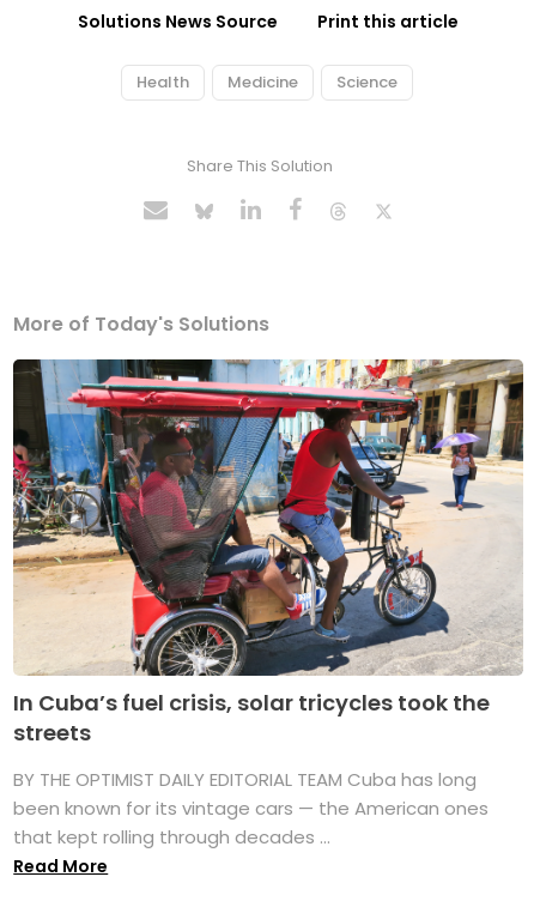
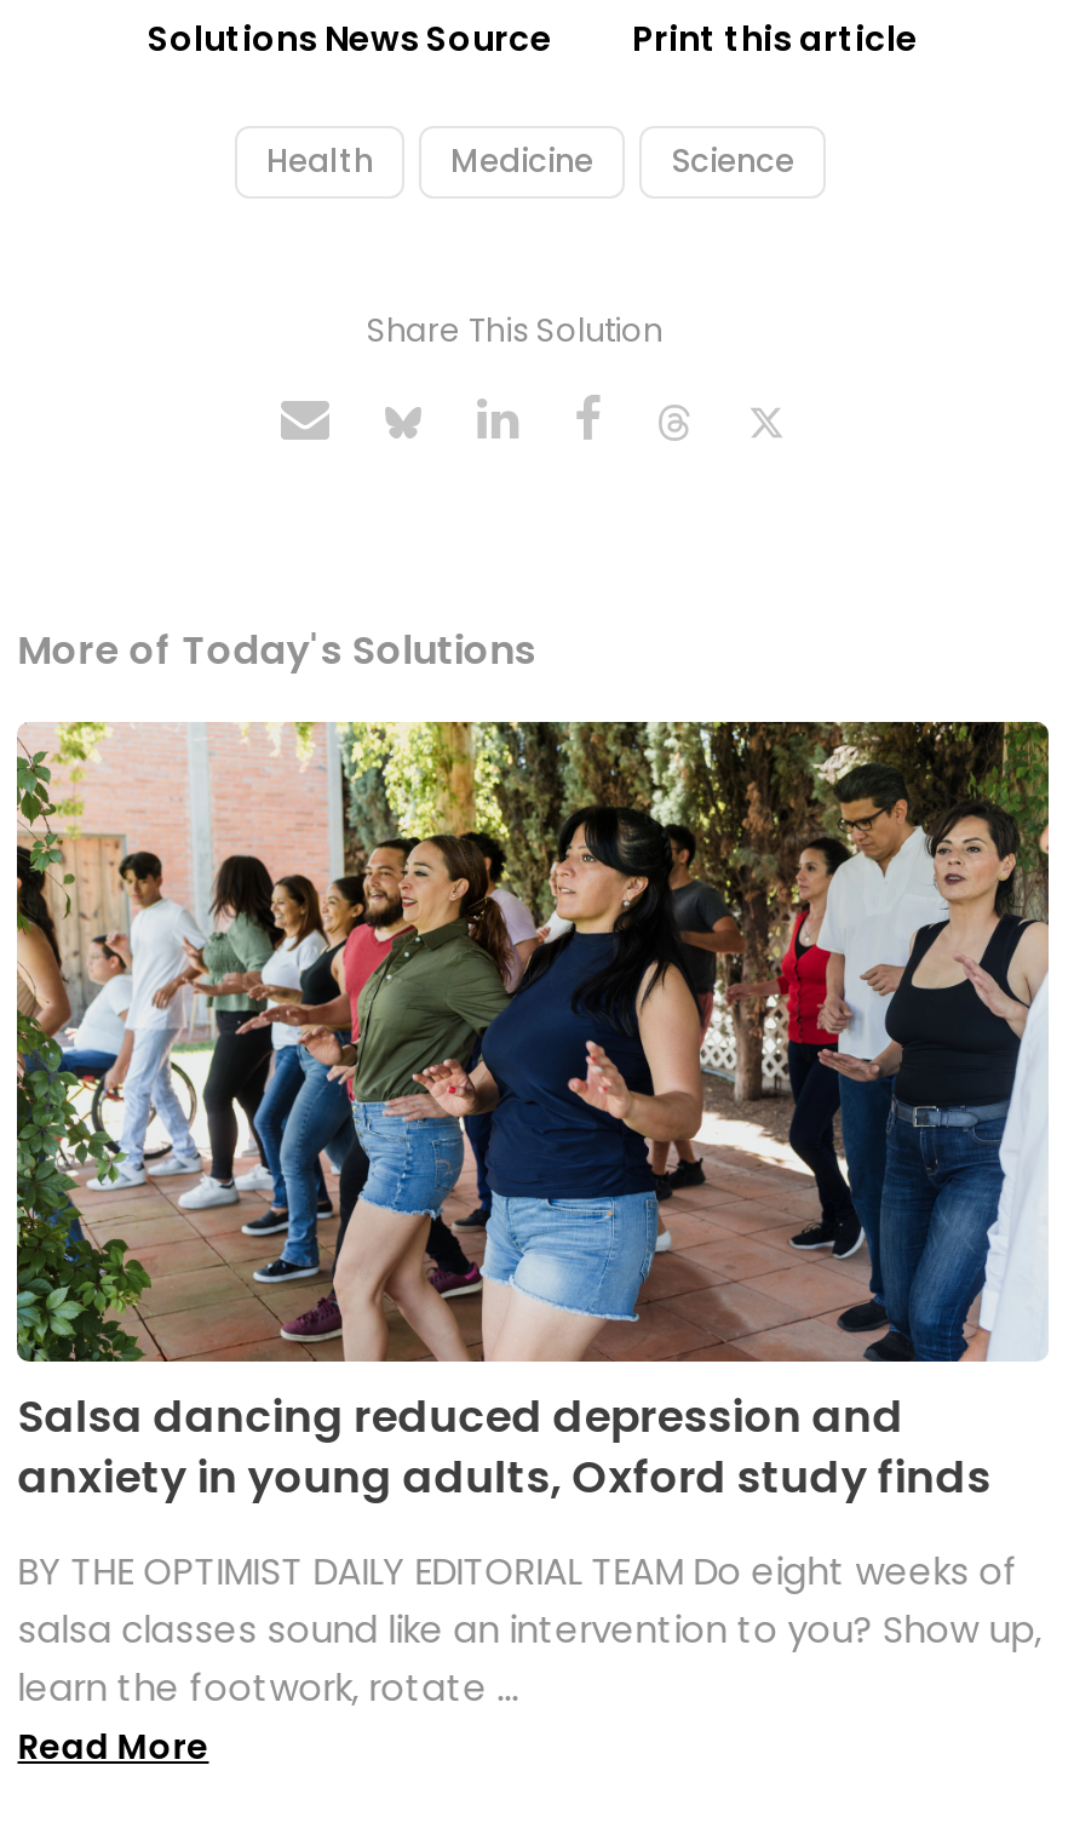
[12,358,523,747] [image] | In Cuba’s fuel crisis, solar tricycles took the | streets -> [15,720,1051,1506] [image] | Salsa dancing reduced depression and | anxiety in young adults, Oxford study finds
[13,767,489,849] BY THE OPTIMIST DAILY EDITORIAL TEAM Cuba has long | been known for its vintage cars — the American ones | that kept rolling through decades ... -> [17,1545,1042,1712] BY THE OPTIMIST DAILY EDITORIAL TEAM Do eight weeks of | salsa classes sound like an intervention to you? Show up, | learn the footwork, rotate ...

